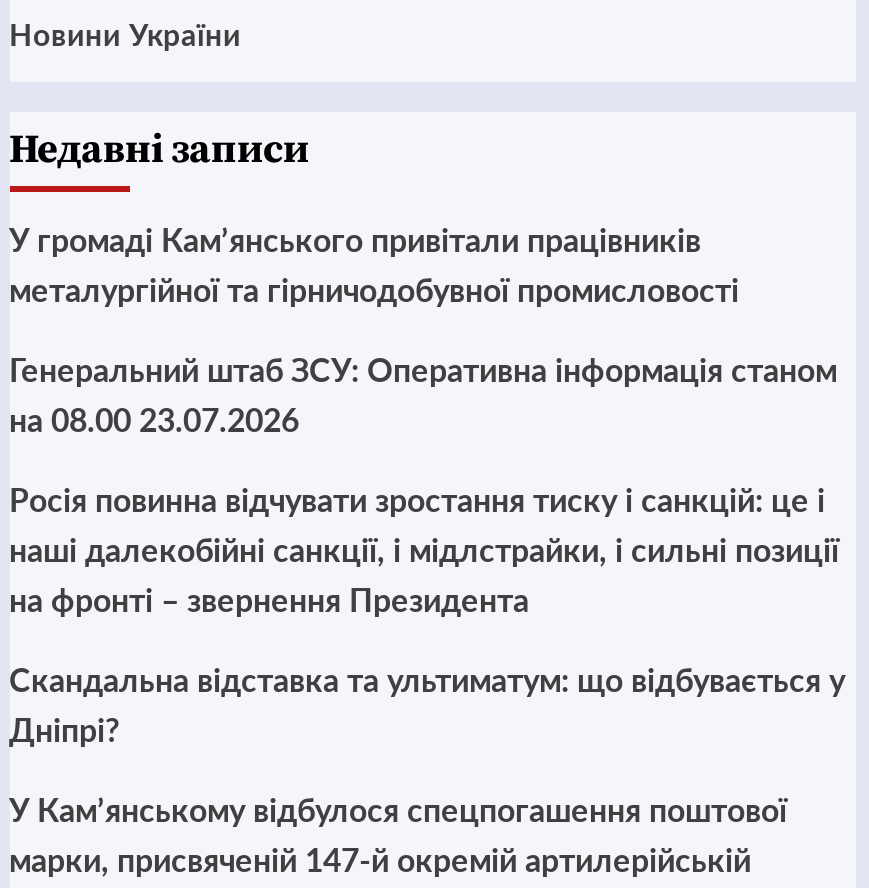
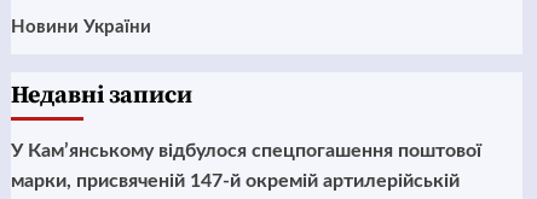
[9,226,845,748] У громаді Кам’янського привітали працівників | металургійної та гірничодобувної промисловості | Генеральний штаб ЗСУ: Оперативна інформація станом | на 08.00 23.07.2026 | Росія повинна відчувати зростання тиску і санкцій: це і | наші далекобійні санкції, і мідлстрайки, і сильні позиції | на фронті – звернення Президента | Скандальна відставка та ультиматум: що відбувається у | Дніпрі? -> none

